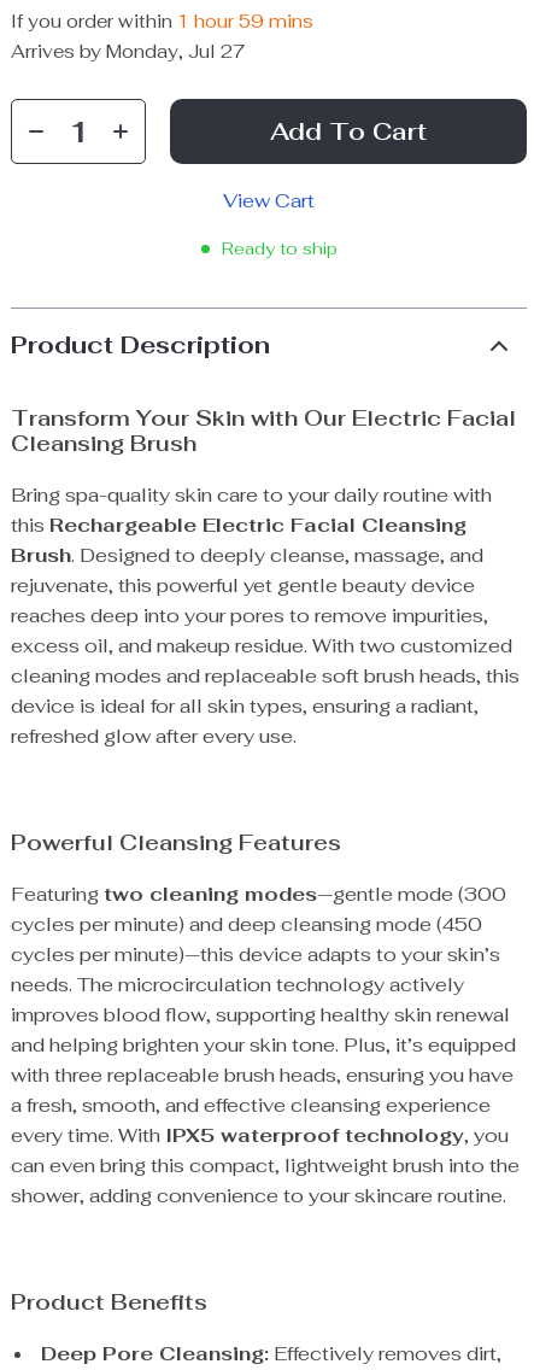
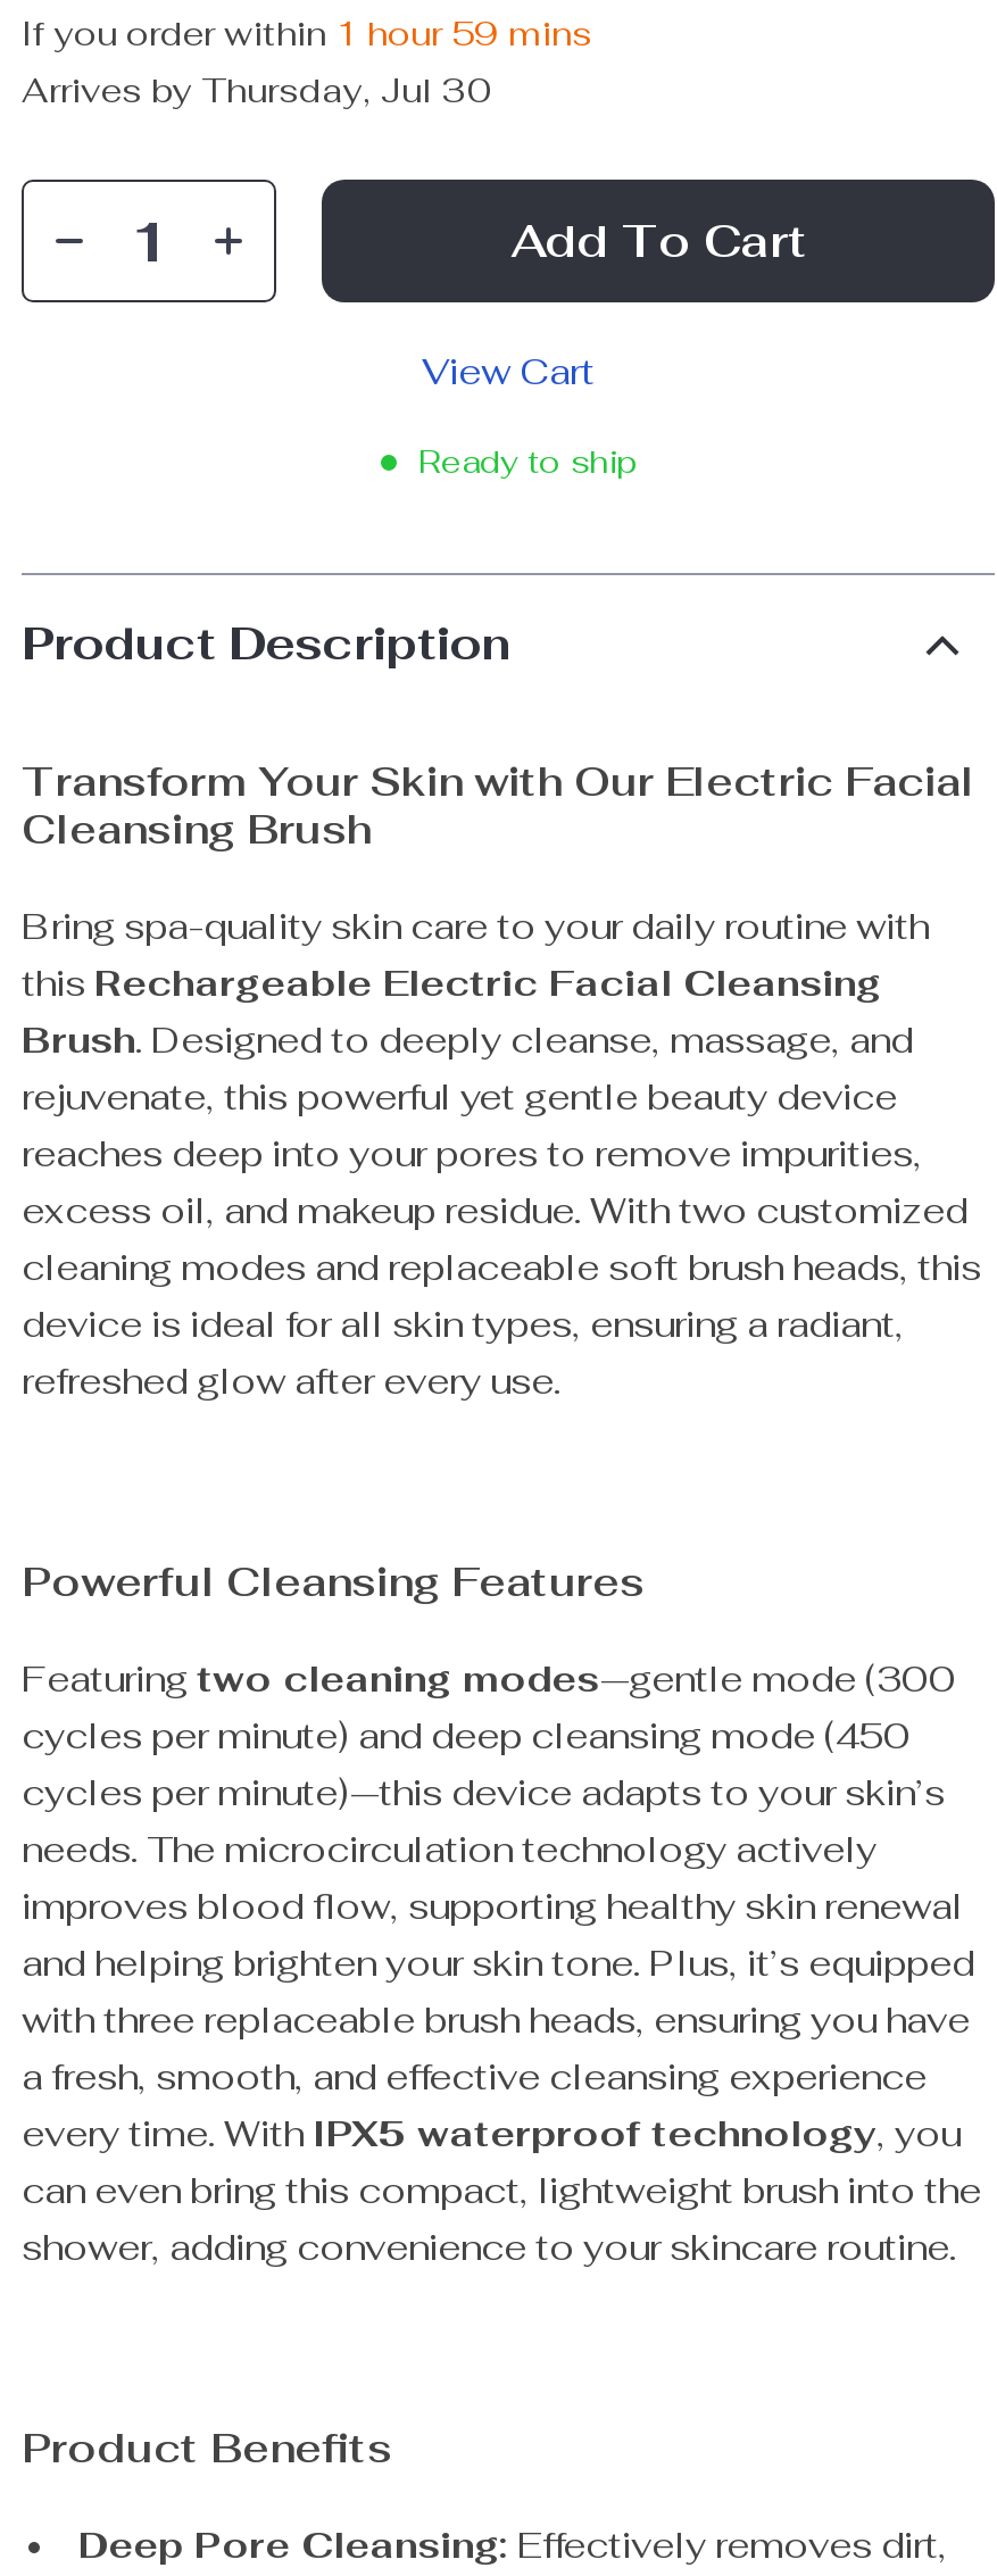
[11,40,246,63] Arrives by Monday, Jul 27 -> [22,68,492,111] Arrives by Thursday, Jul 30

